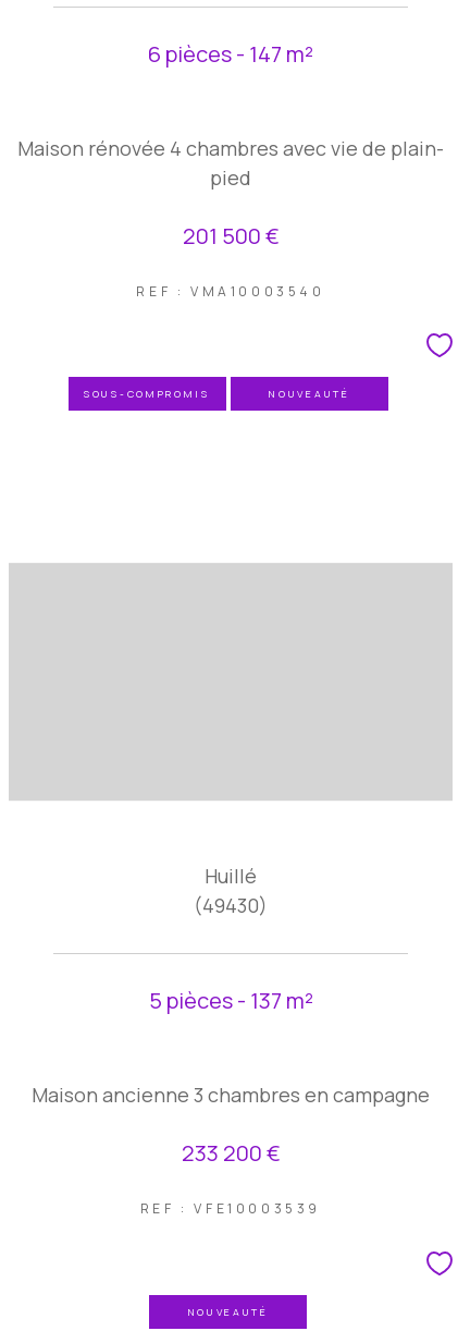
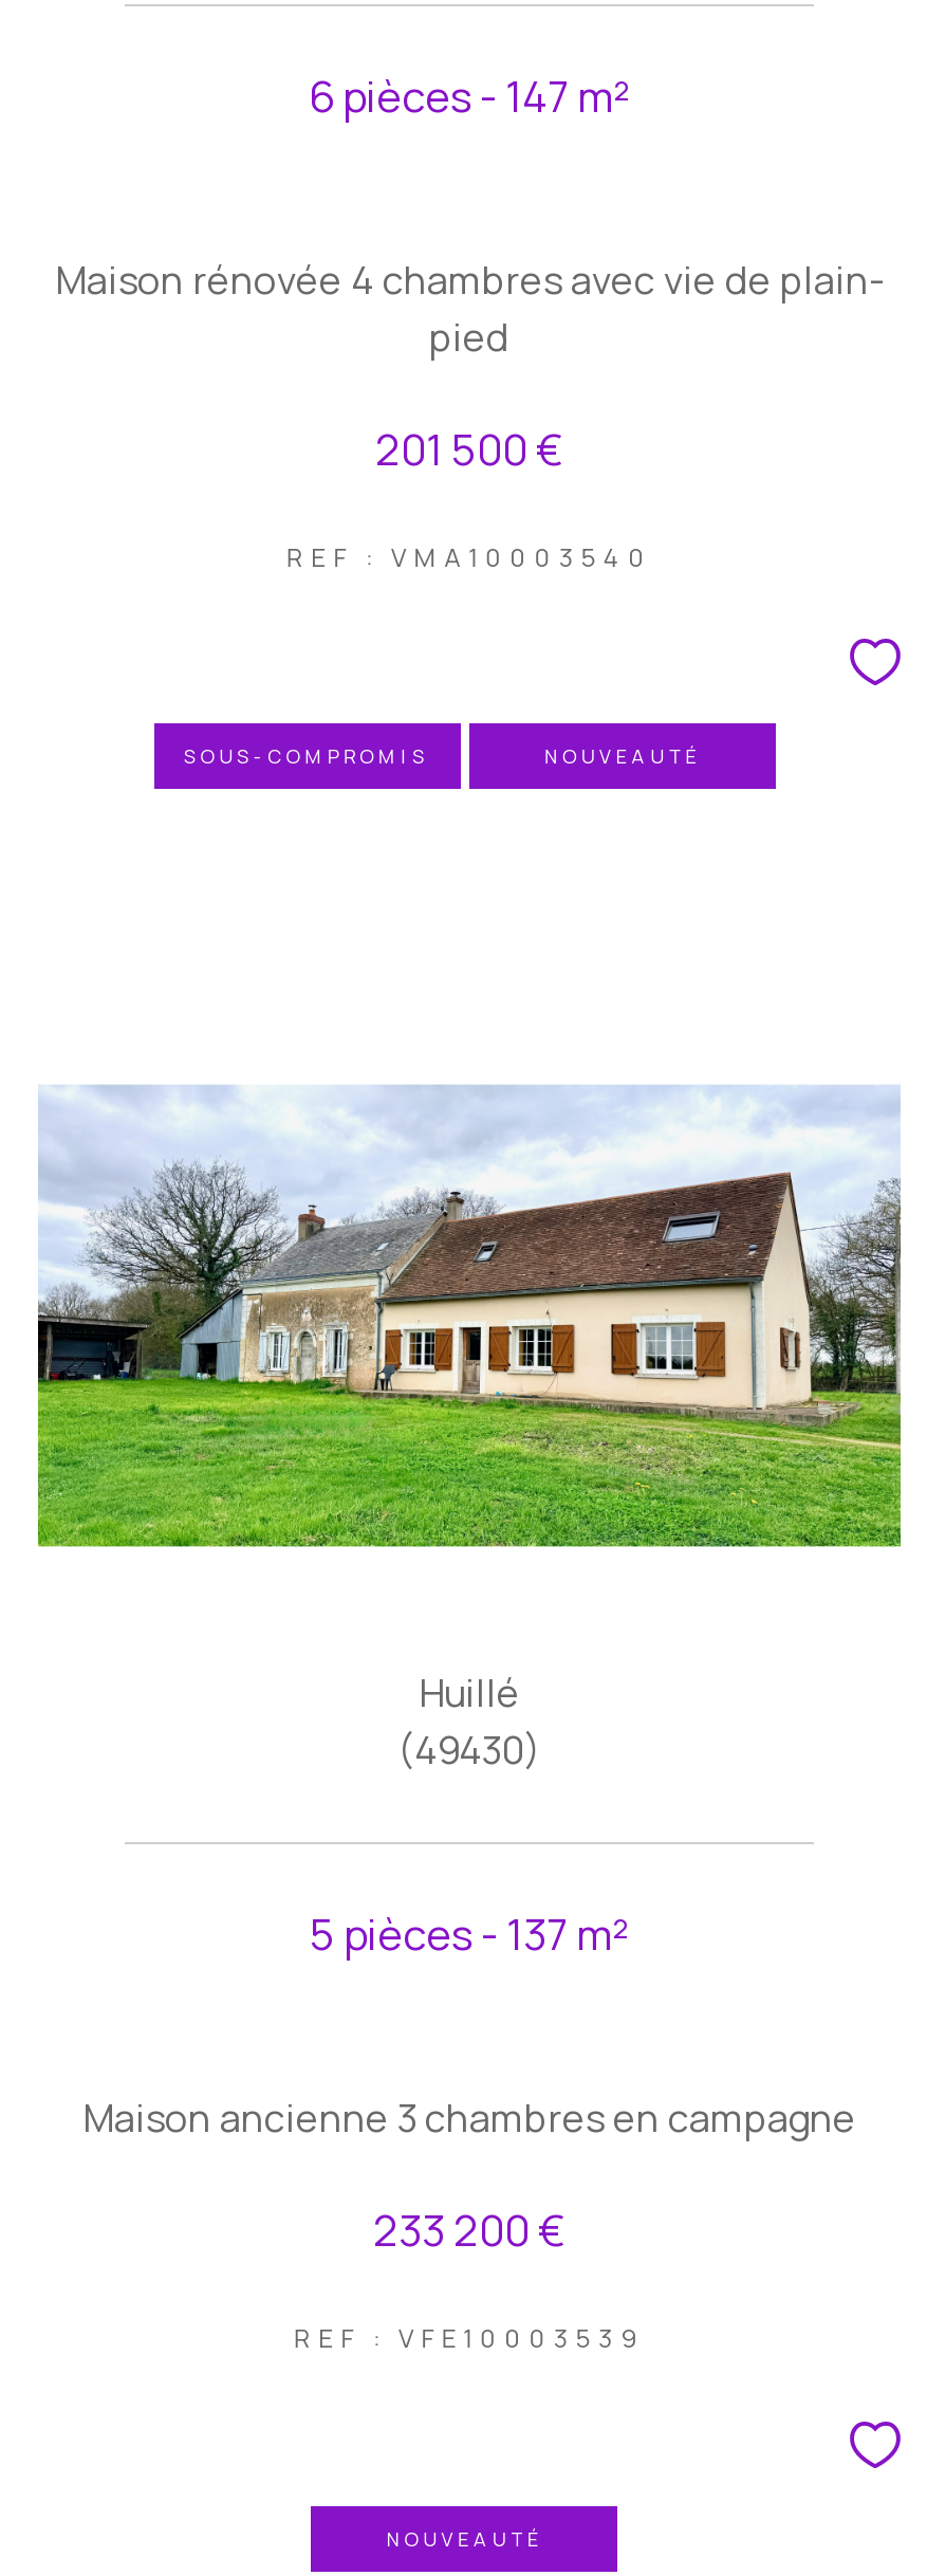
none -> [36,1089,903,1548] [image]

